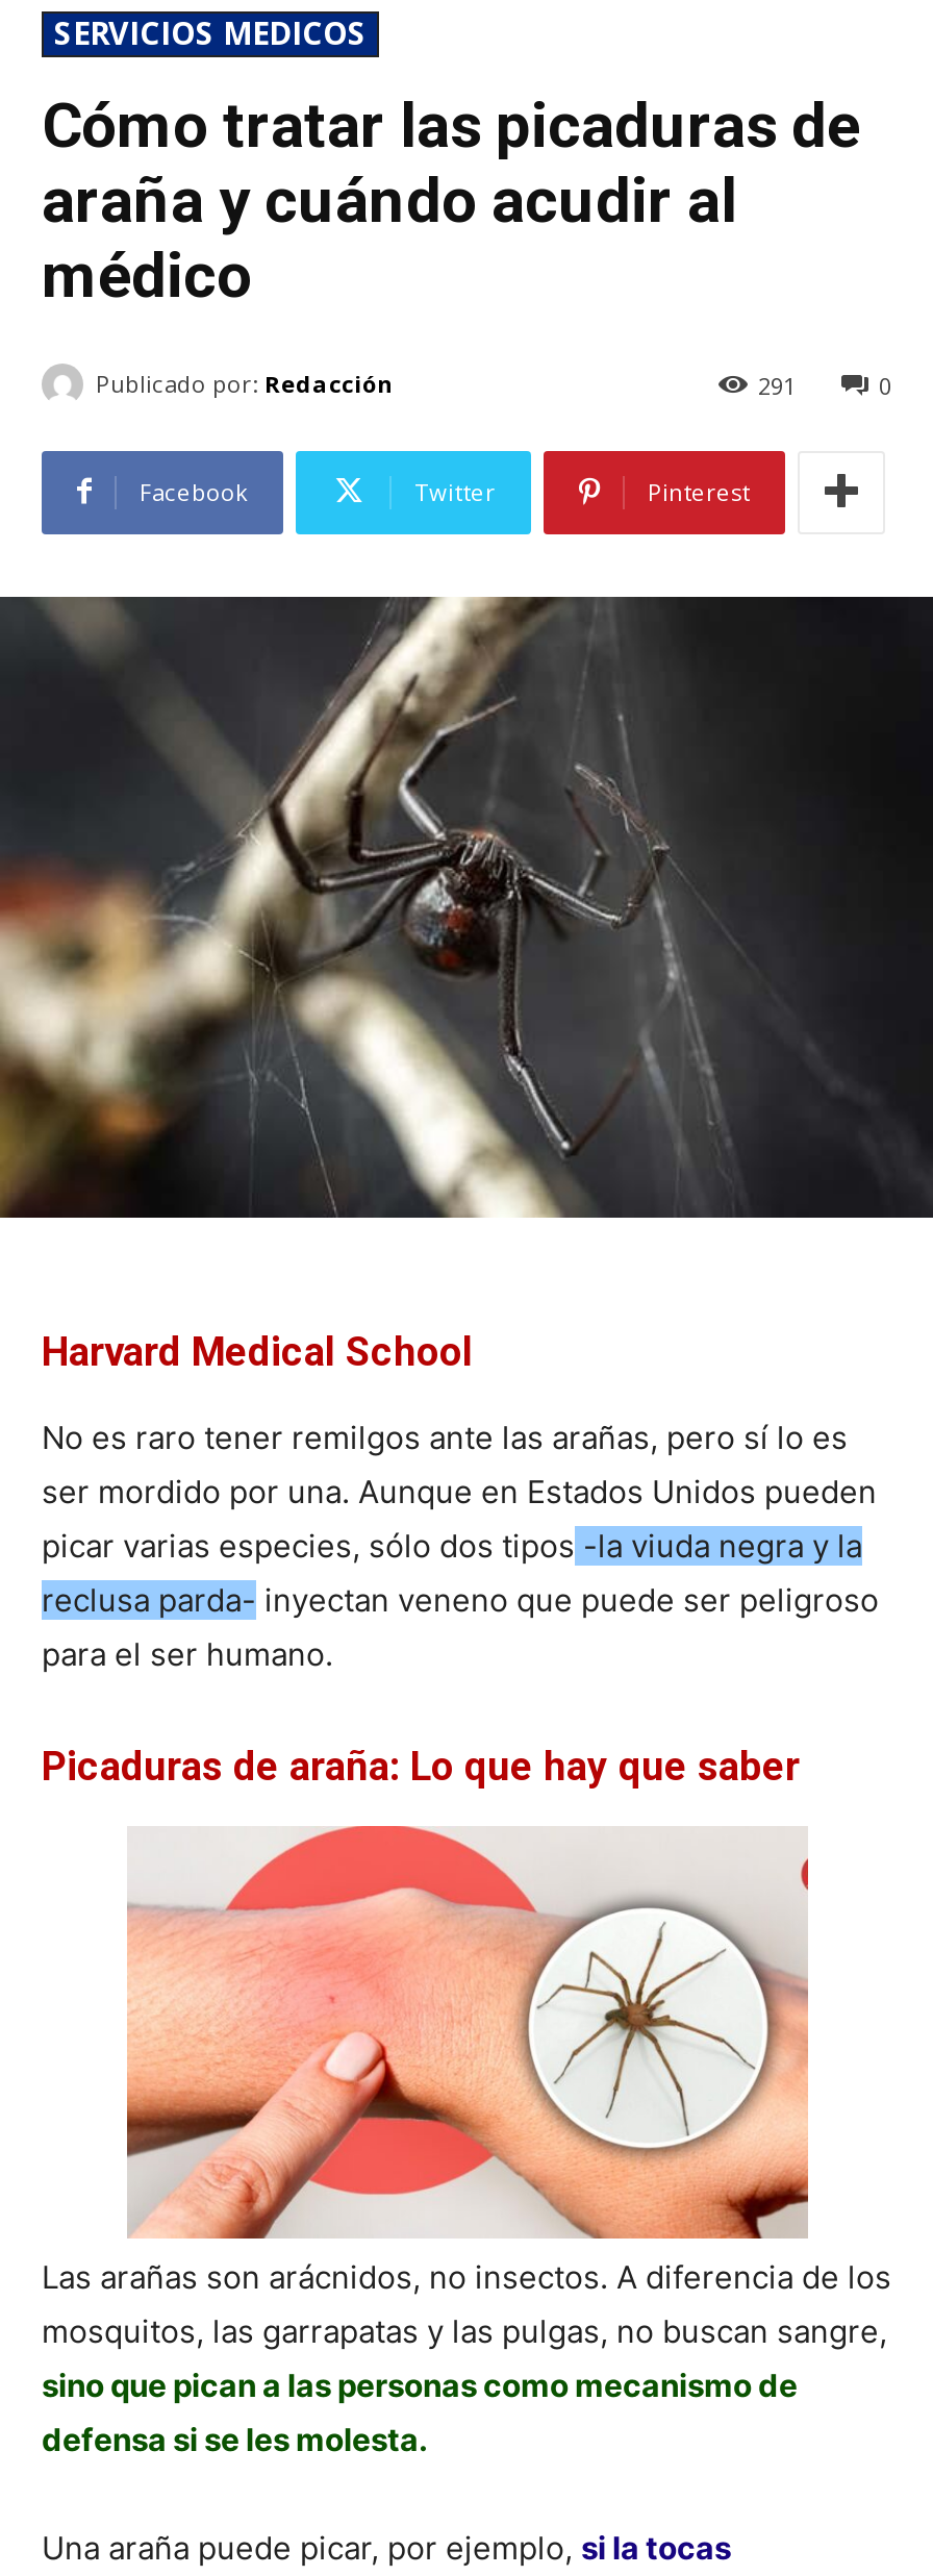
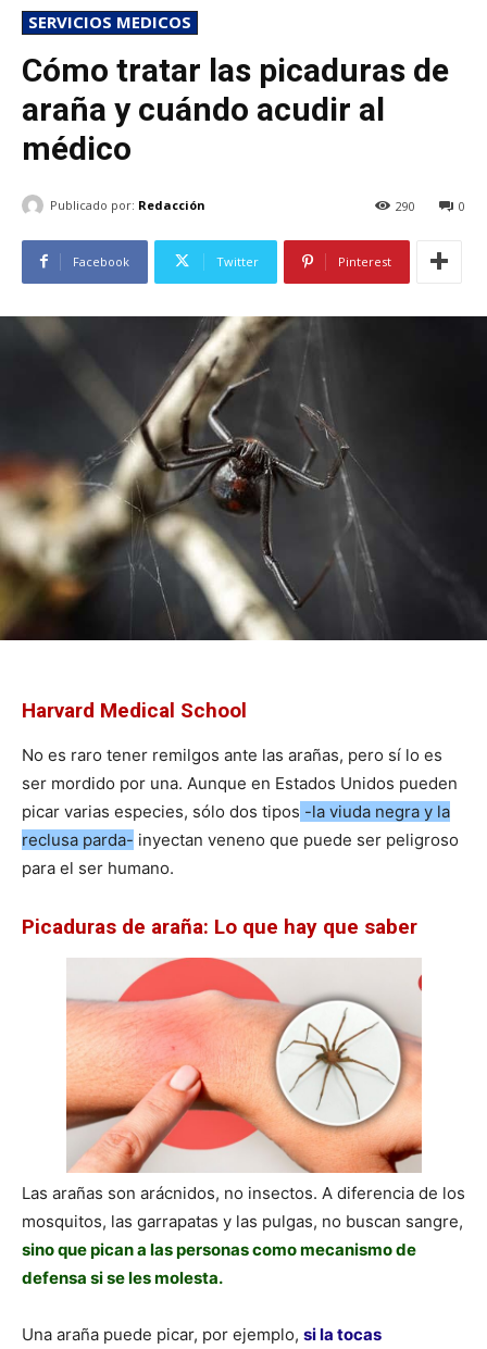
[758,369,796,401] 291 -> [396,198,415,214] 290

